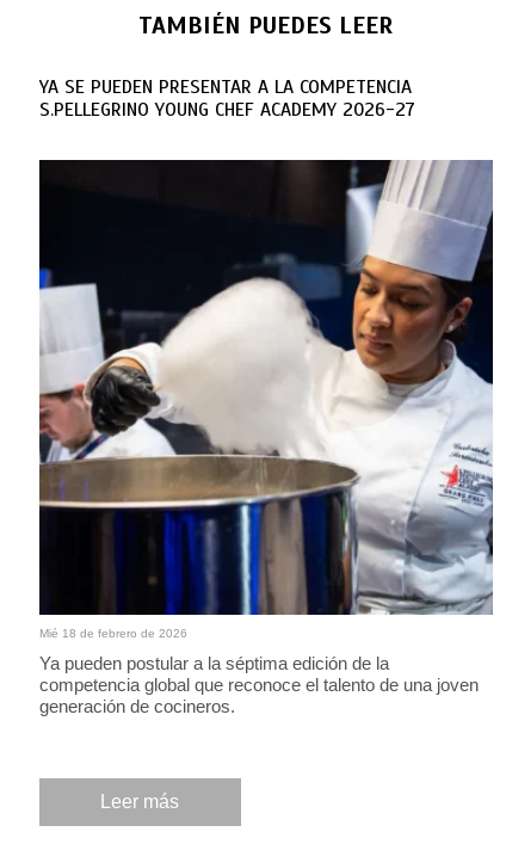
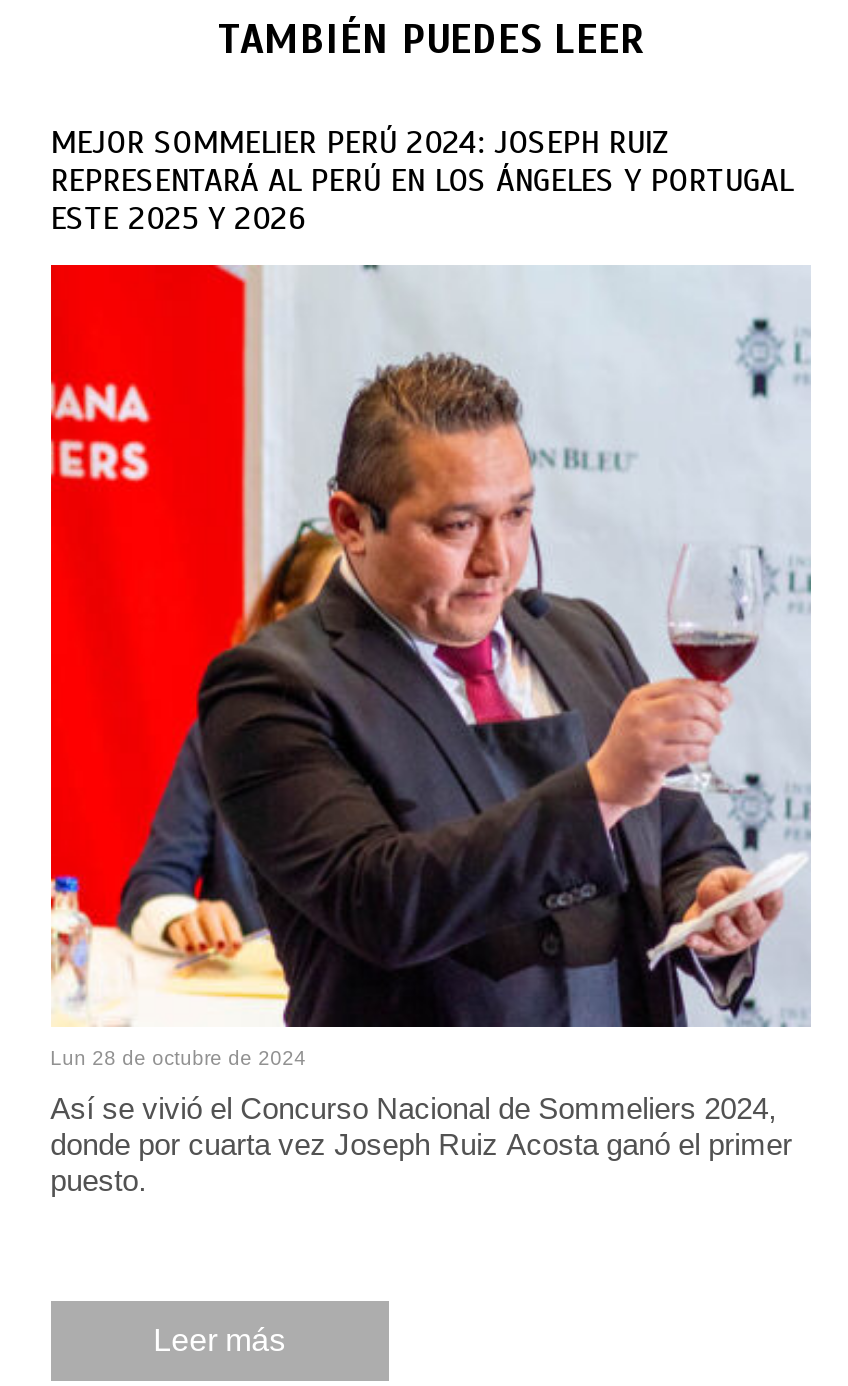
[39,75,415,122] YA SE PUEDEN PRESENTAR A LA COMPETENCIA | S.PELLEGRINO YOUNG CHEF ACADEMY 2026-27 -> [50,123,792,239] MEJOR SOMMELIER PERÚ 2024: JOSEPH RUIZ | REPRESENTARÁ AL PERÚ EN LOS ÁNGELES Y PORTUGAL | ESTE 2025 Y 2026
[38,159,494,639] [image] | Mié 18 de febrero de 2026 -> [49,263,813,1068] [image] | Lun 28 de octubre de 2024
[39,653,478,716] Ya pueden postular a la séptima edición de la | competencia global que reconoce el talento de una joven | generación de cocineros. -> [50,1090,792,1196] Así se vivió el Concurso Nacional de Sommeliers 2024, | donde por cuarta vez Joseph Ruiz Acosta ganó el primer | puesto.

